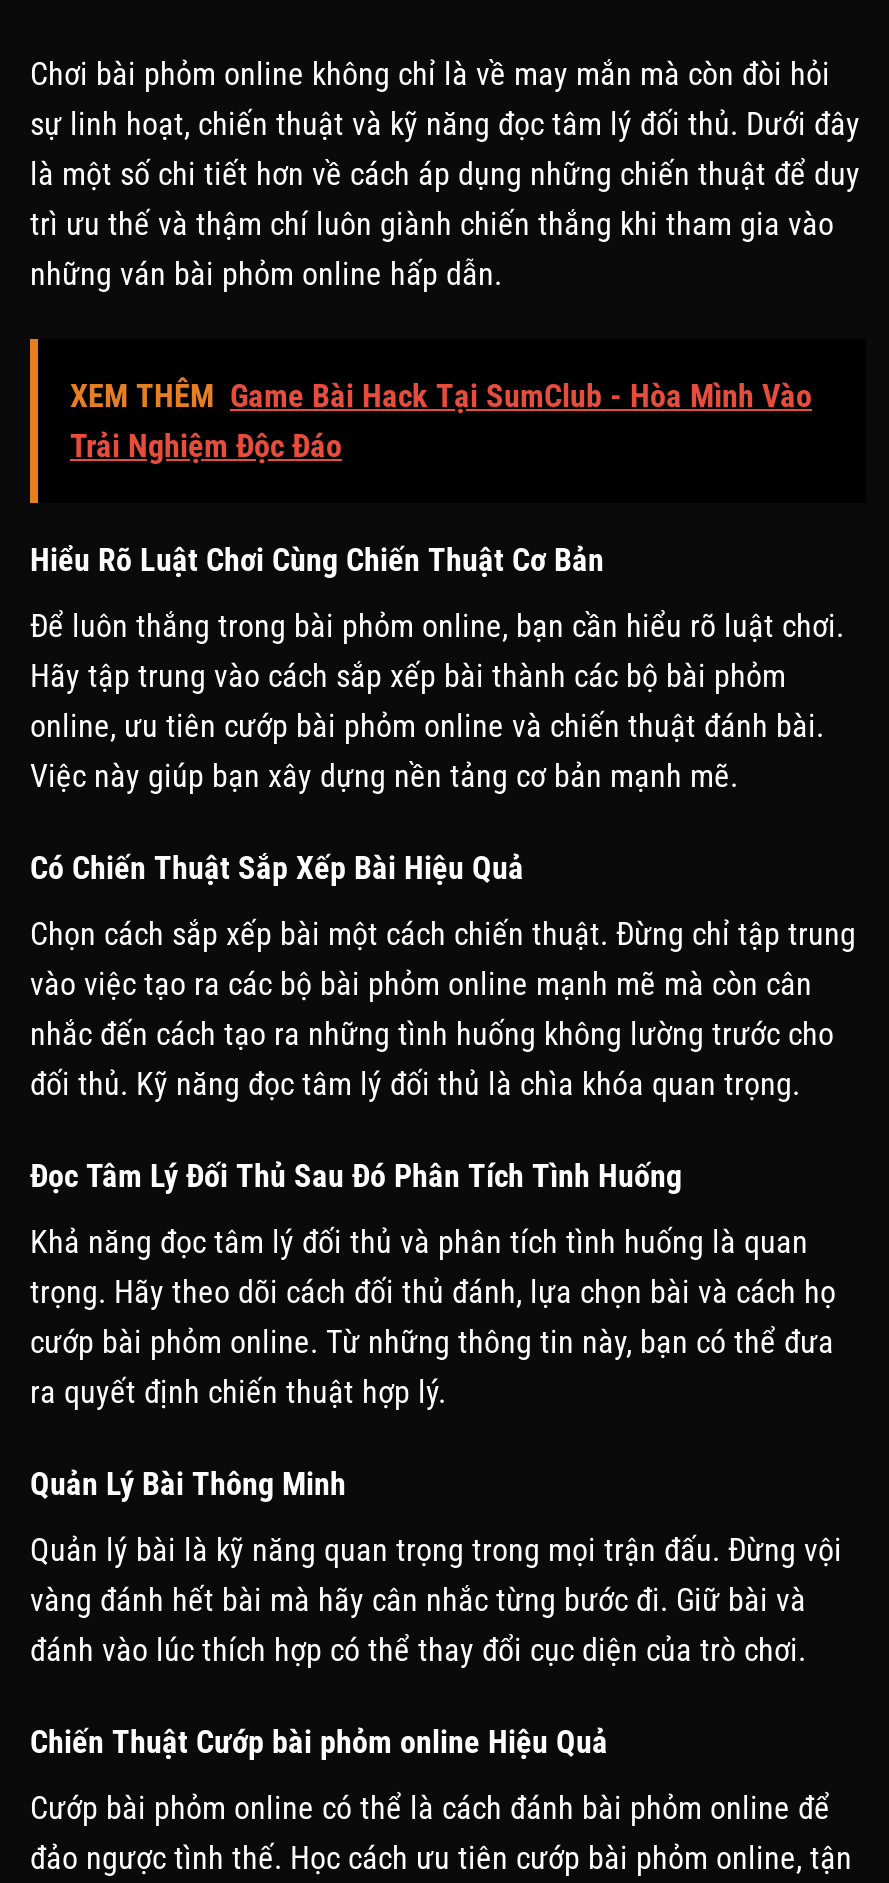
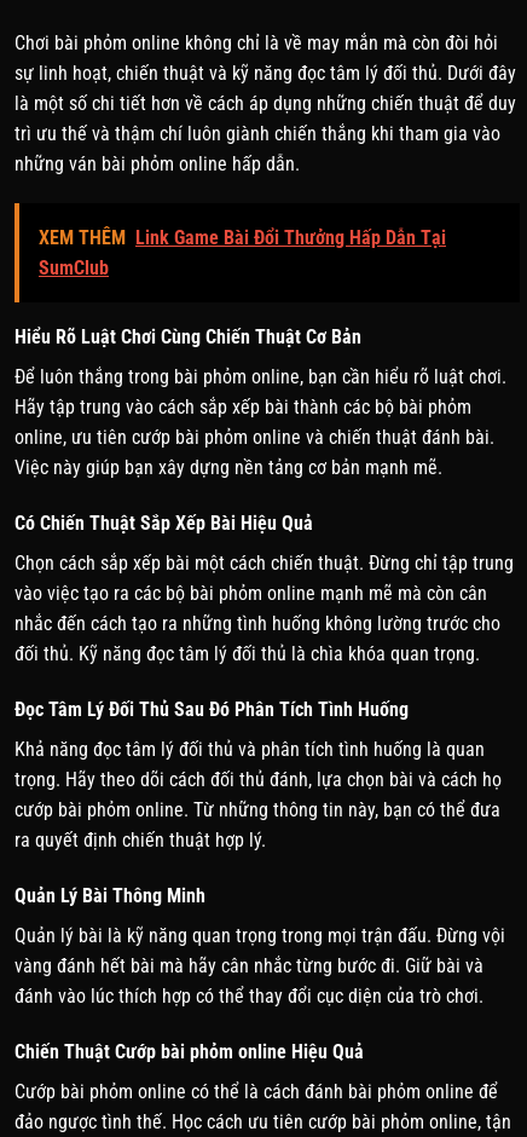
[70,378,812,466] XEM THÊM Game Bài Hack Tại SumClub - Hòa Mình Vào | Trải Nghiệm Độc Đáo -> [39,227,446,280] XEM THÊM Link Game Bài Đổi Thưởng Hấp Dẫn Tại | SumClub

